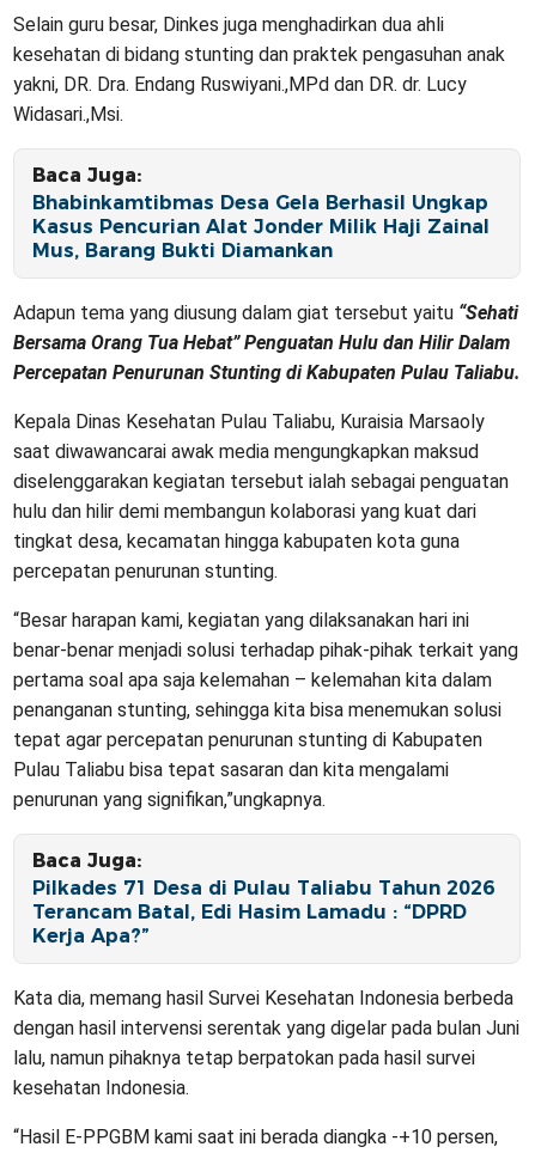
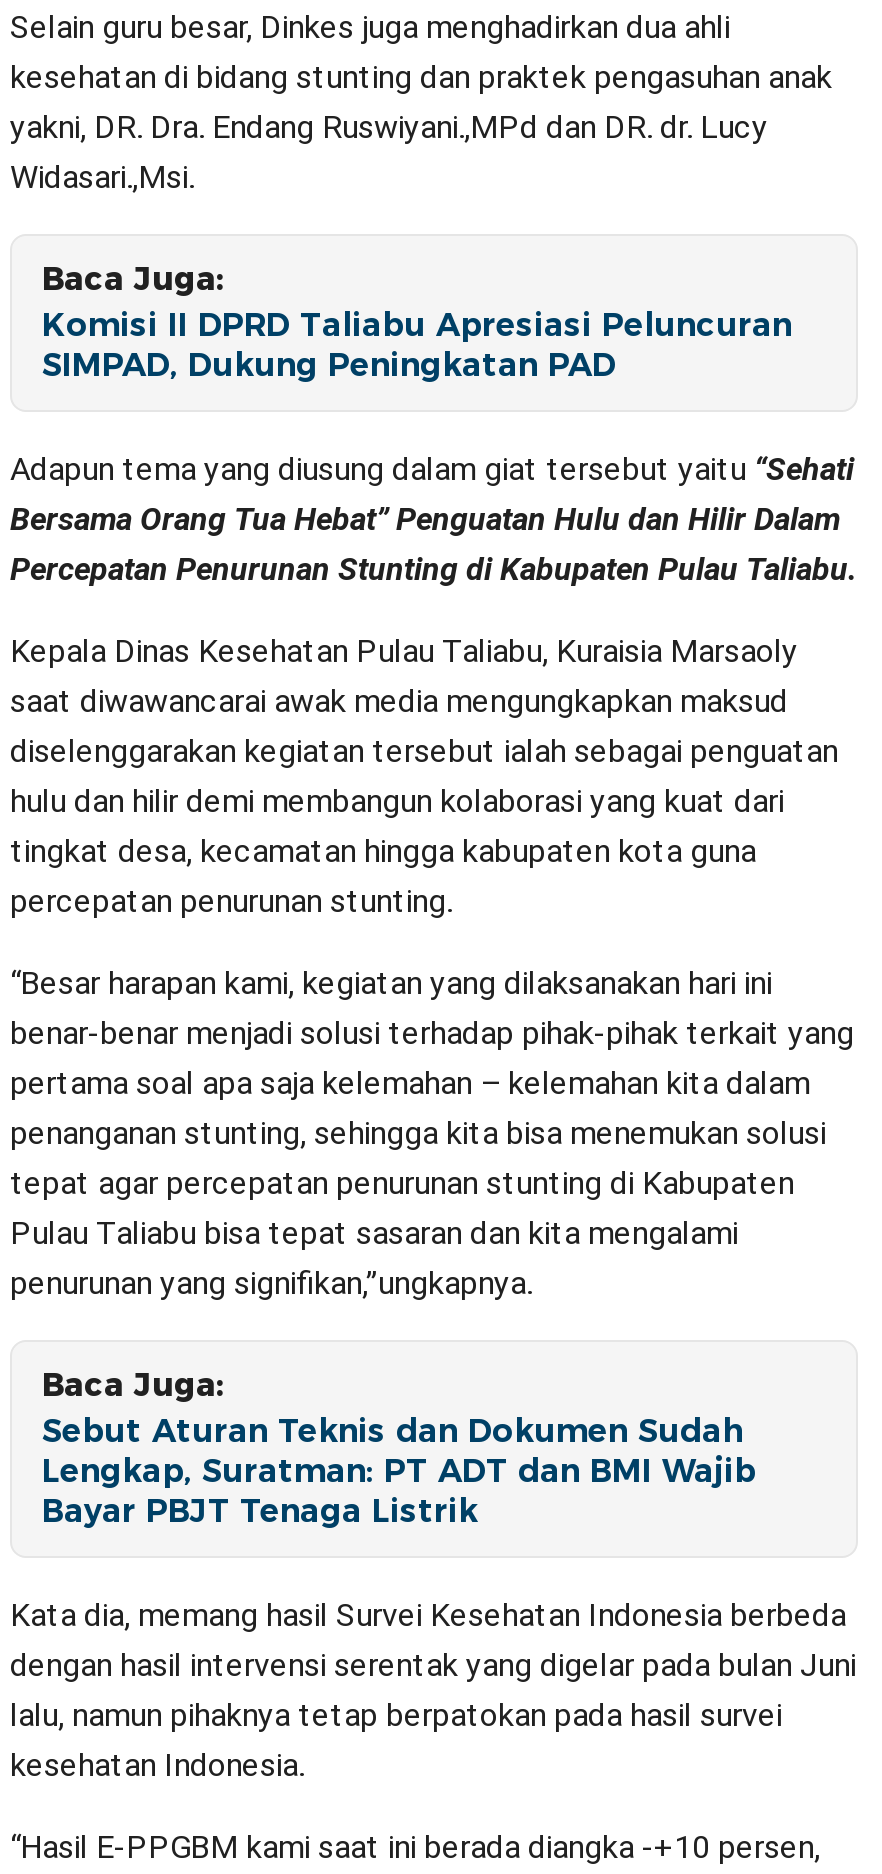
[32,191,490,262] Bhabinkamtibmas Desa Gela Berhasil Ungkap | Kasus Pencurian Alat Jonder Milik Haji Zainal | Mus, Barang Bukti Diamankan -> [42,306,792,384] Komisi II DPRD Taliabu Apresiasi Peluncuran | SIMPAD, Dukung Peningkatan PAD
[32,877,494,947] Pilkades 71 Desa di Pulau Taliabu Tahun 2026 | Terancam Batal, Edi Hasim Lamadu : “DPRD | Kerja Apa?” -> [42,1412,756,1530] Sebut Aturan Teknis dan Dokumen Sudah | Lengkap, Suratman: PT ADT dan BMI Wajib | Bayar PBJT Tenaga Listrik

